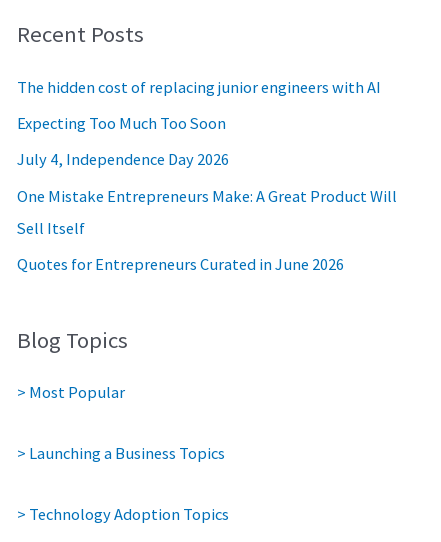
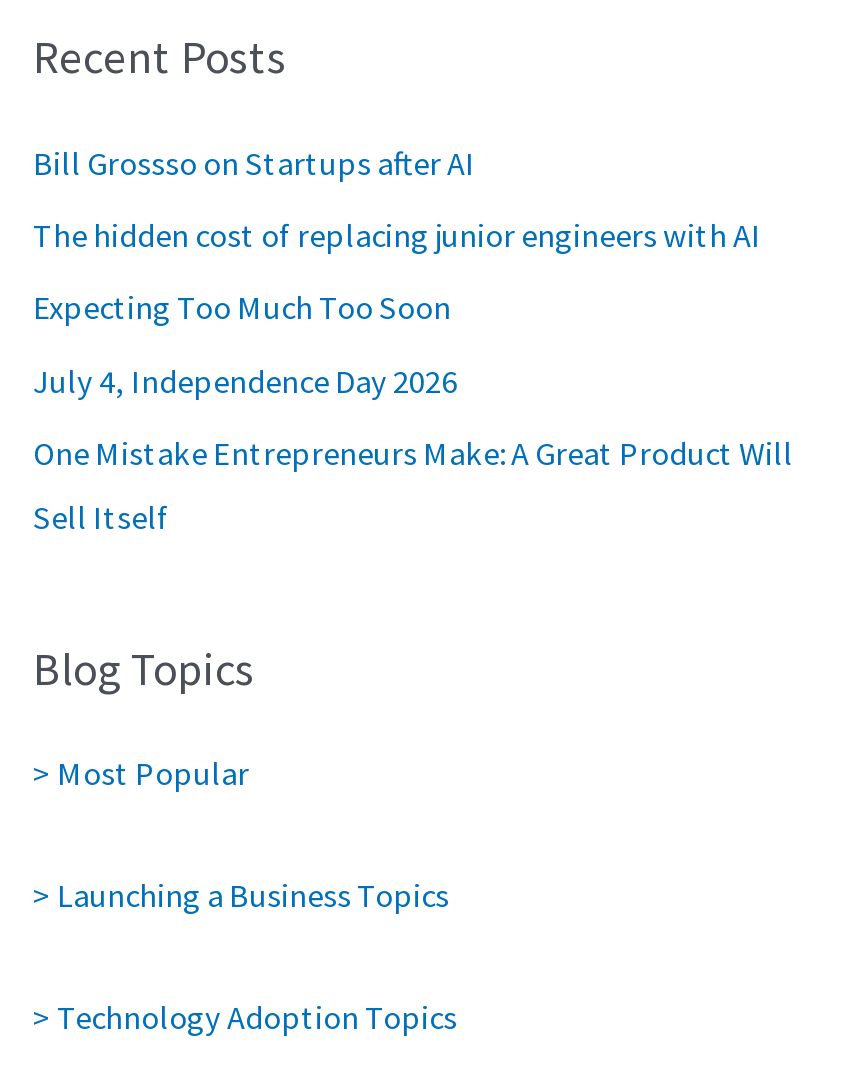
none -> [33,143,475,183] Bill Grossso on Startups after AI
moved [17,77,397,237] -> [33,216,793,536]: The hidden cost of replacing junior engineers with AI | Expecting Too Much Too Soon | July 4, Independence Day 2026 | One Mistake Entrepreneurs Make: A Great Product Will | Sell Itself
[17,254,344,274] Quotes for Entrepreneurs Curated in June 2026 -> none

